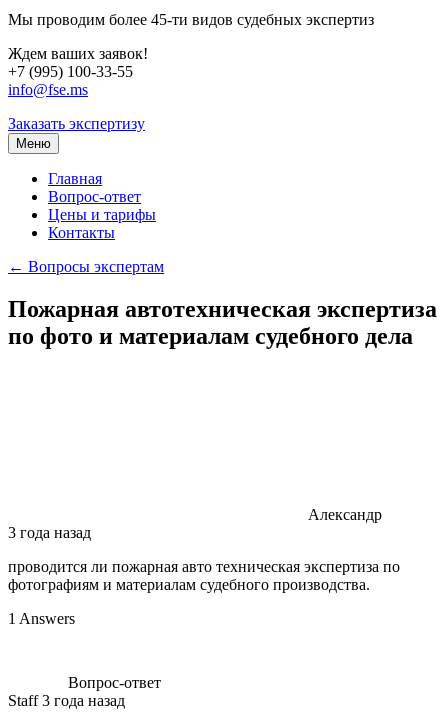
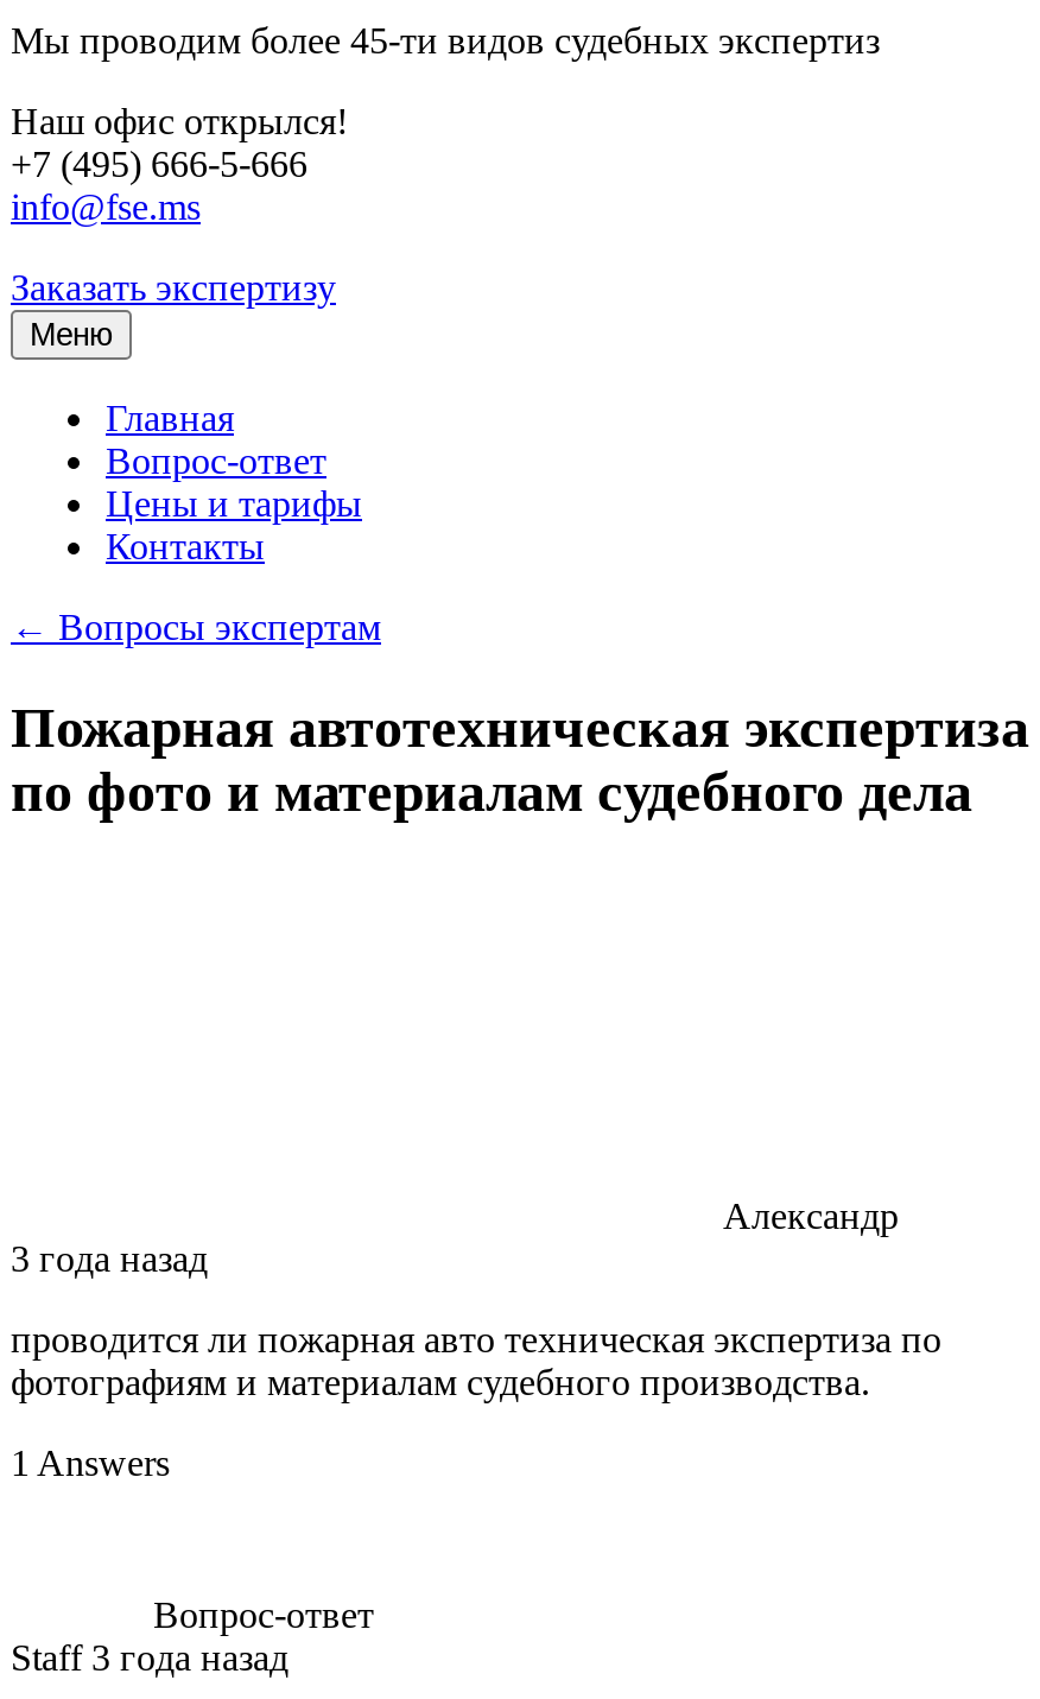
[8,45,148,80] Ждем ваших заявок! | +7 (995) 100-33-55 -> [11,101,348,184] Наш офис открылся! | +7 (495) 666-5-666

